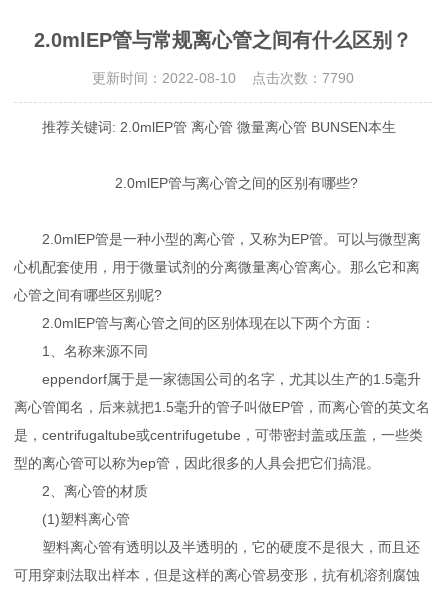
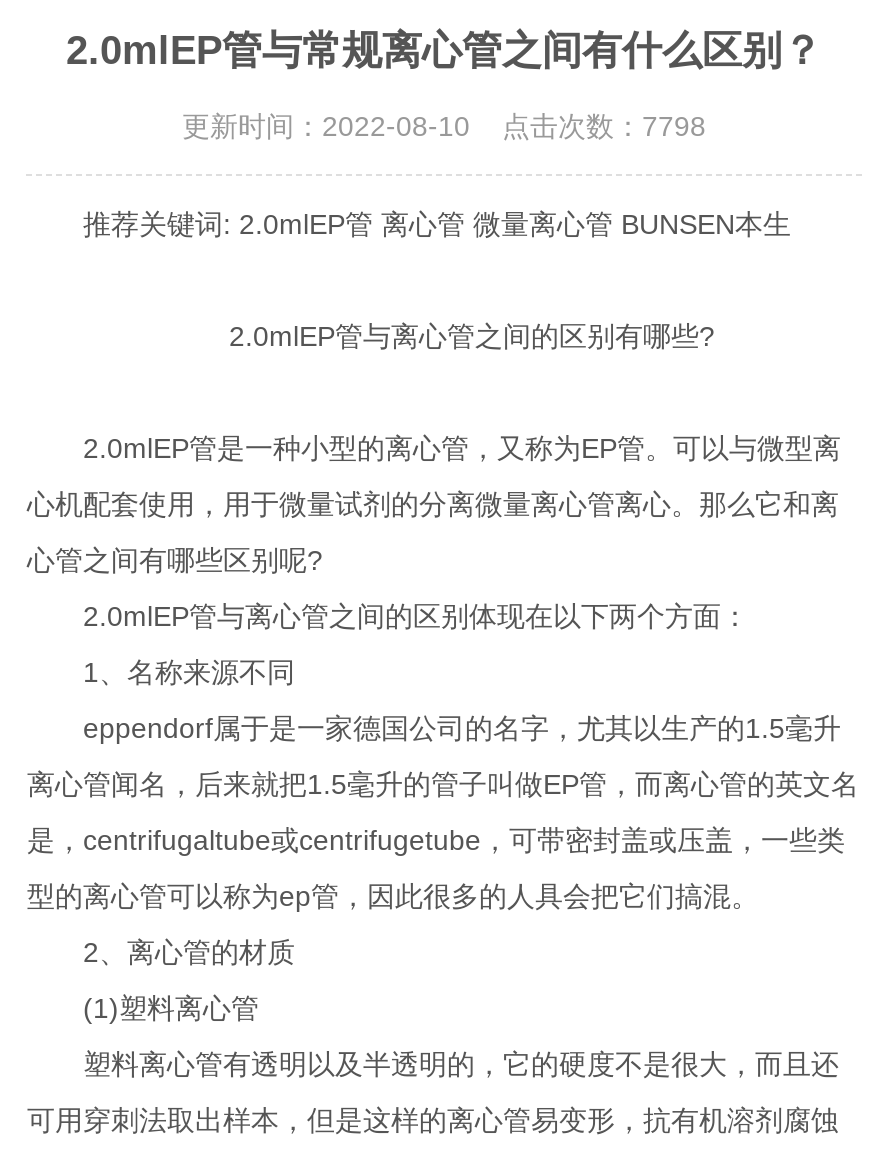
[92,70,354,86] 更新时间：2022-08-10 点击次数：7790 -> [182,110,706,142] 更新时间：2022-08-10 点击次数：7798

